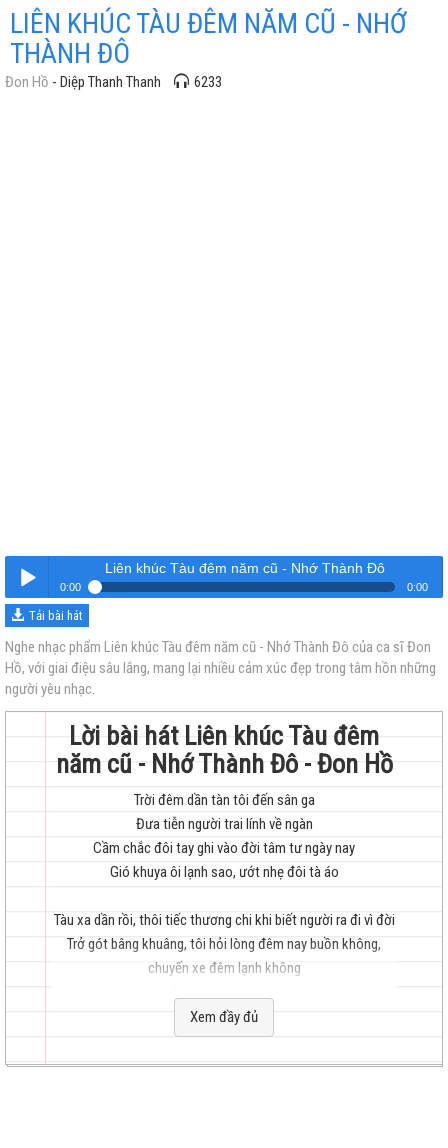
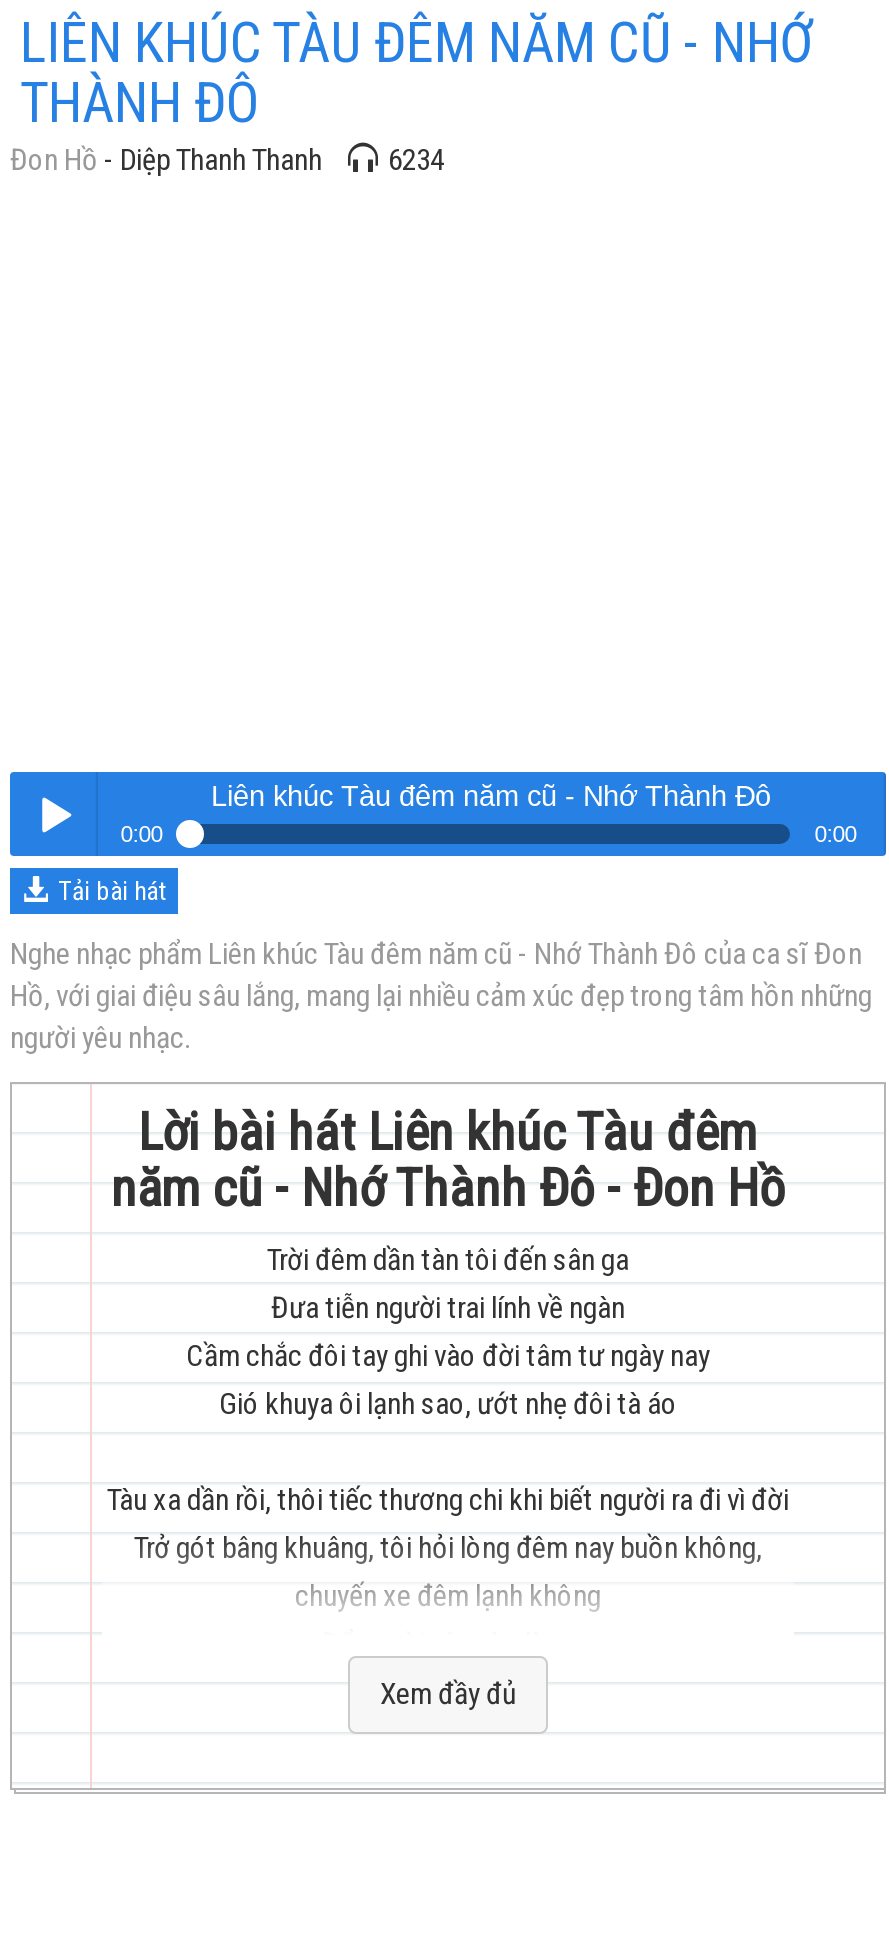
[5,73,222,91] Đon Hồ - Diệp Thanh Thanh 6233 -> [10,142,444,178] Đon Hồ - Diệp Thanh Thanh 6234

